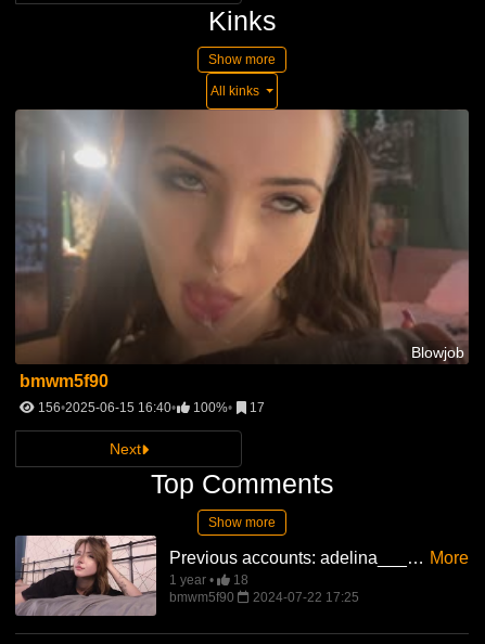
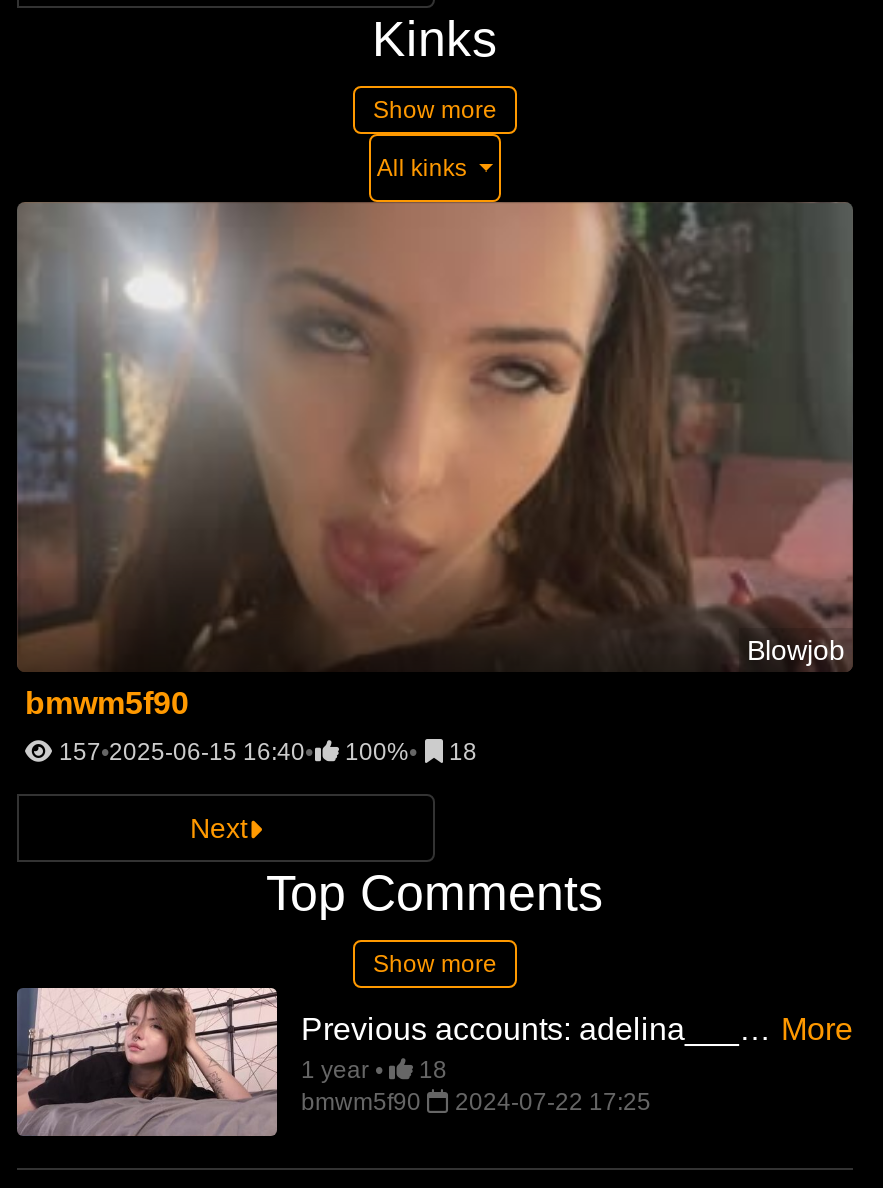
[35,400,171,415] 156 2025-06-15 16:40 -> [53,738,305,766] 157 2025-06-15 16:40
[250,400,265,415] 17 -> [449,738,477,766] 18

